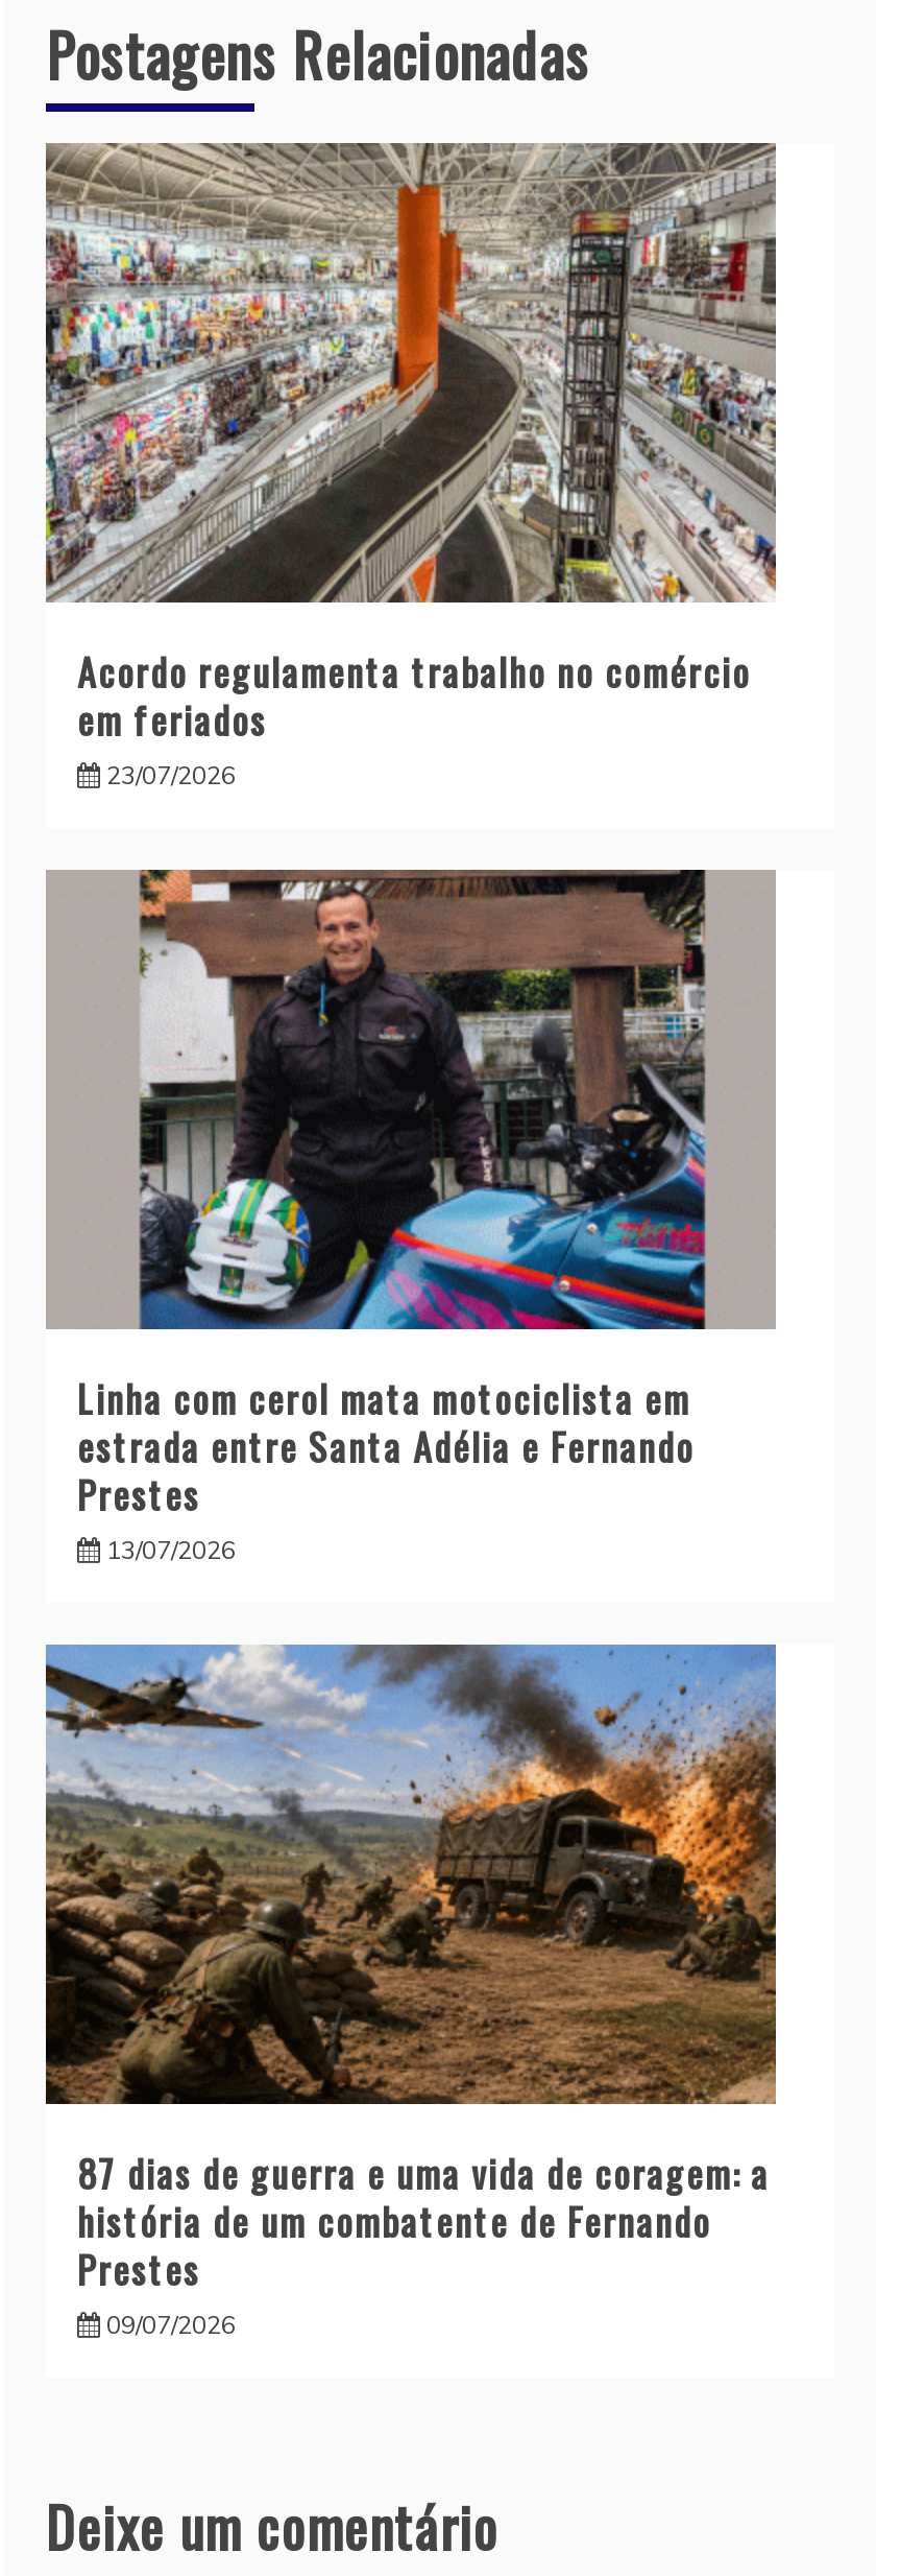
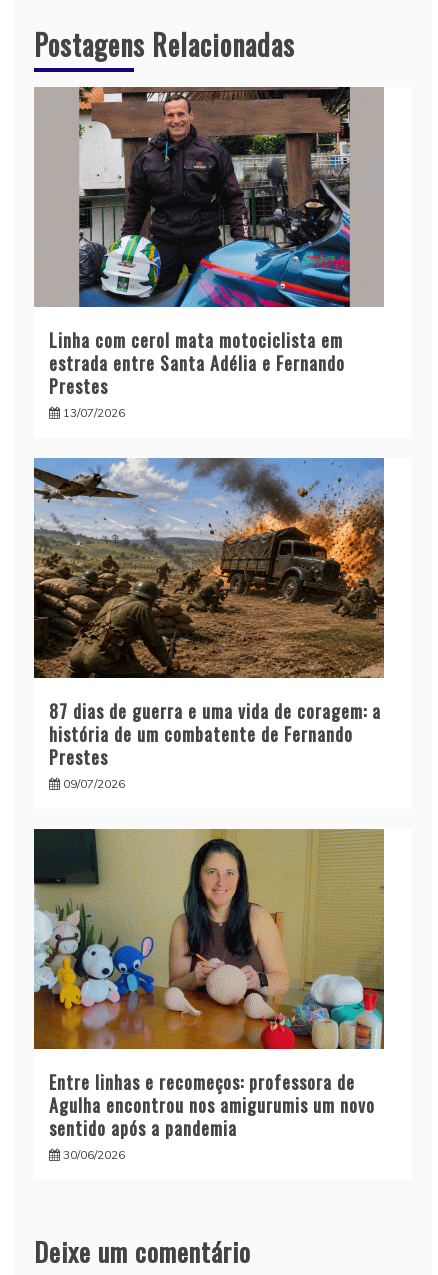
[44,143,776,791] [image] | Acordo regulamenta trabalho no comércio | em feriados | 23/07/2026 -> none
moved [77,866,770,2340] -> [49,85,381,791]: [image] | Linha com cerol mata motociclista em | estrada entre Santa Adélia e Fernando | ... | Prestes | 09/07/2026
none -> [33,828,385,1162] [image] | Entre linhas e recomeços: professora de | Agulha encontrou nos amigurumis um novo | sentido após a pandemia | 30/06/2026

